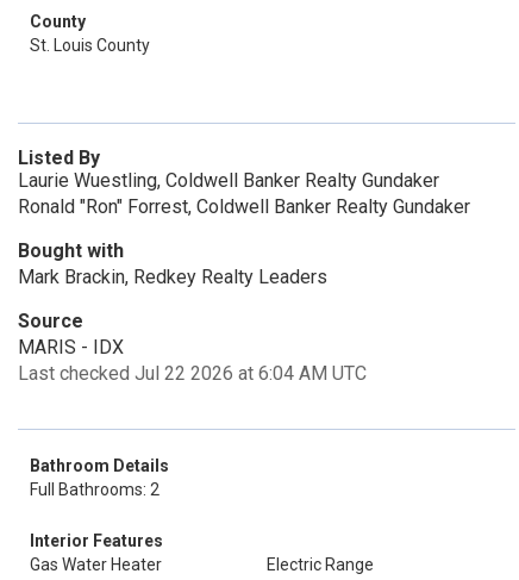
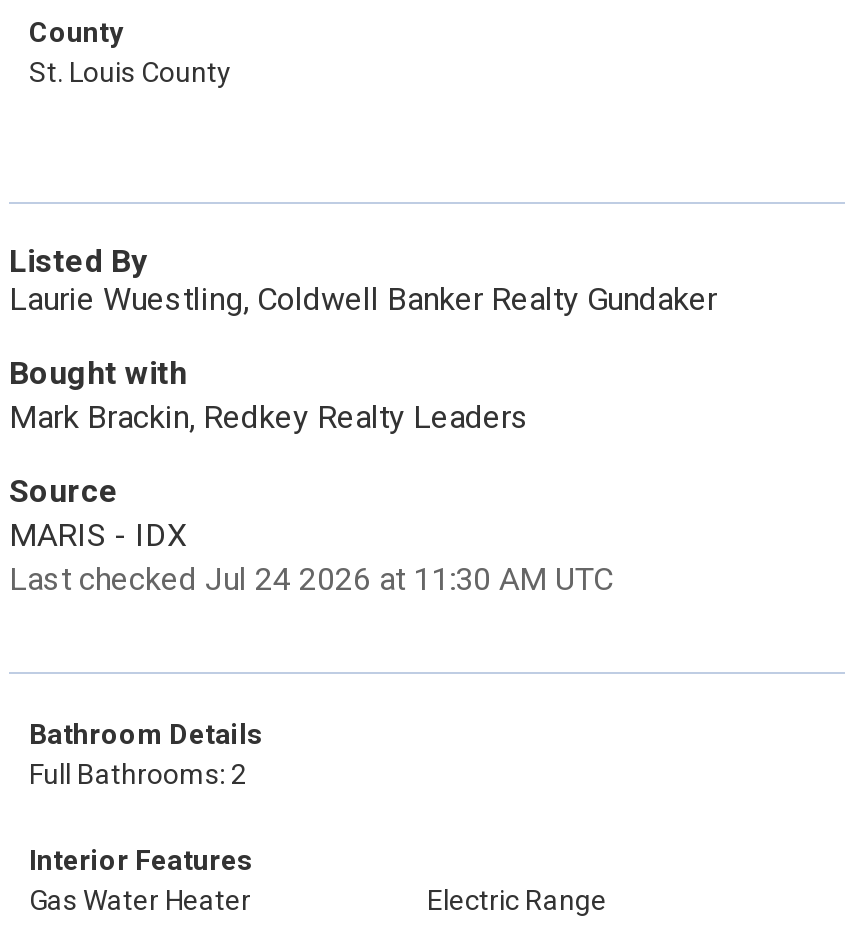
[18,195,470,218] Ronald "Ron" Forrest, Coldwell Banker Realty Gundaker -> none
[18,362,367,385] Last checked Jul 22 2026 at 6:04 AM UTC -> [9,560,613,598] Last checked Jul 24 2026 at 11:30 AM UTC

